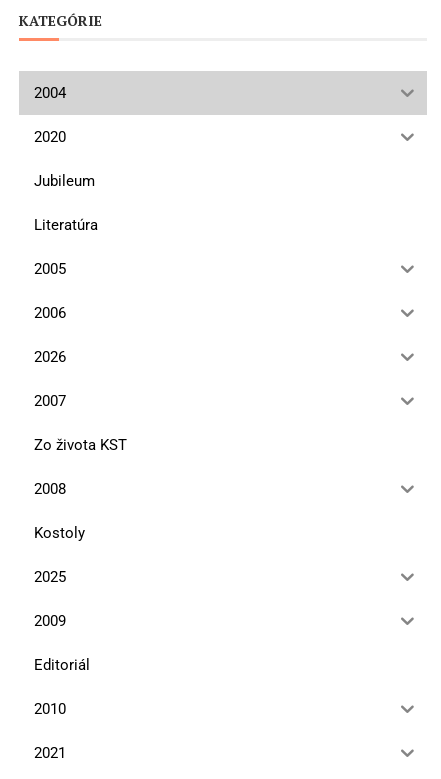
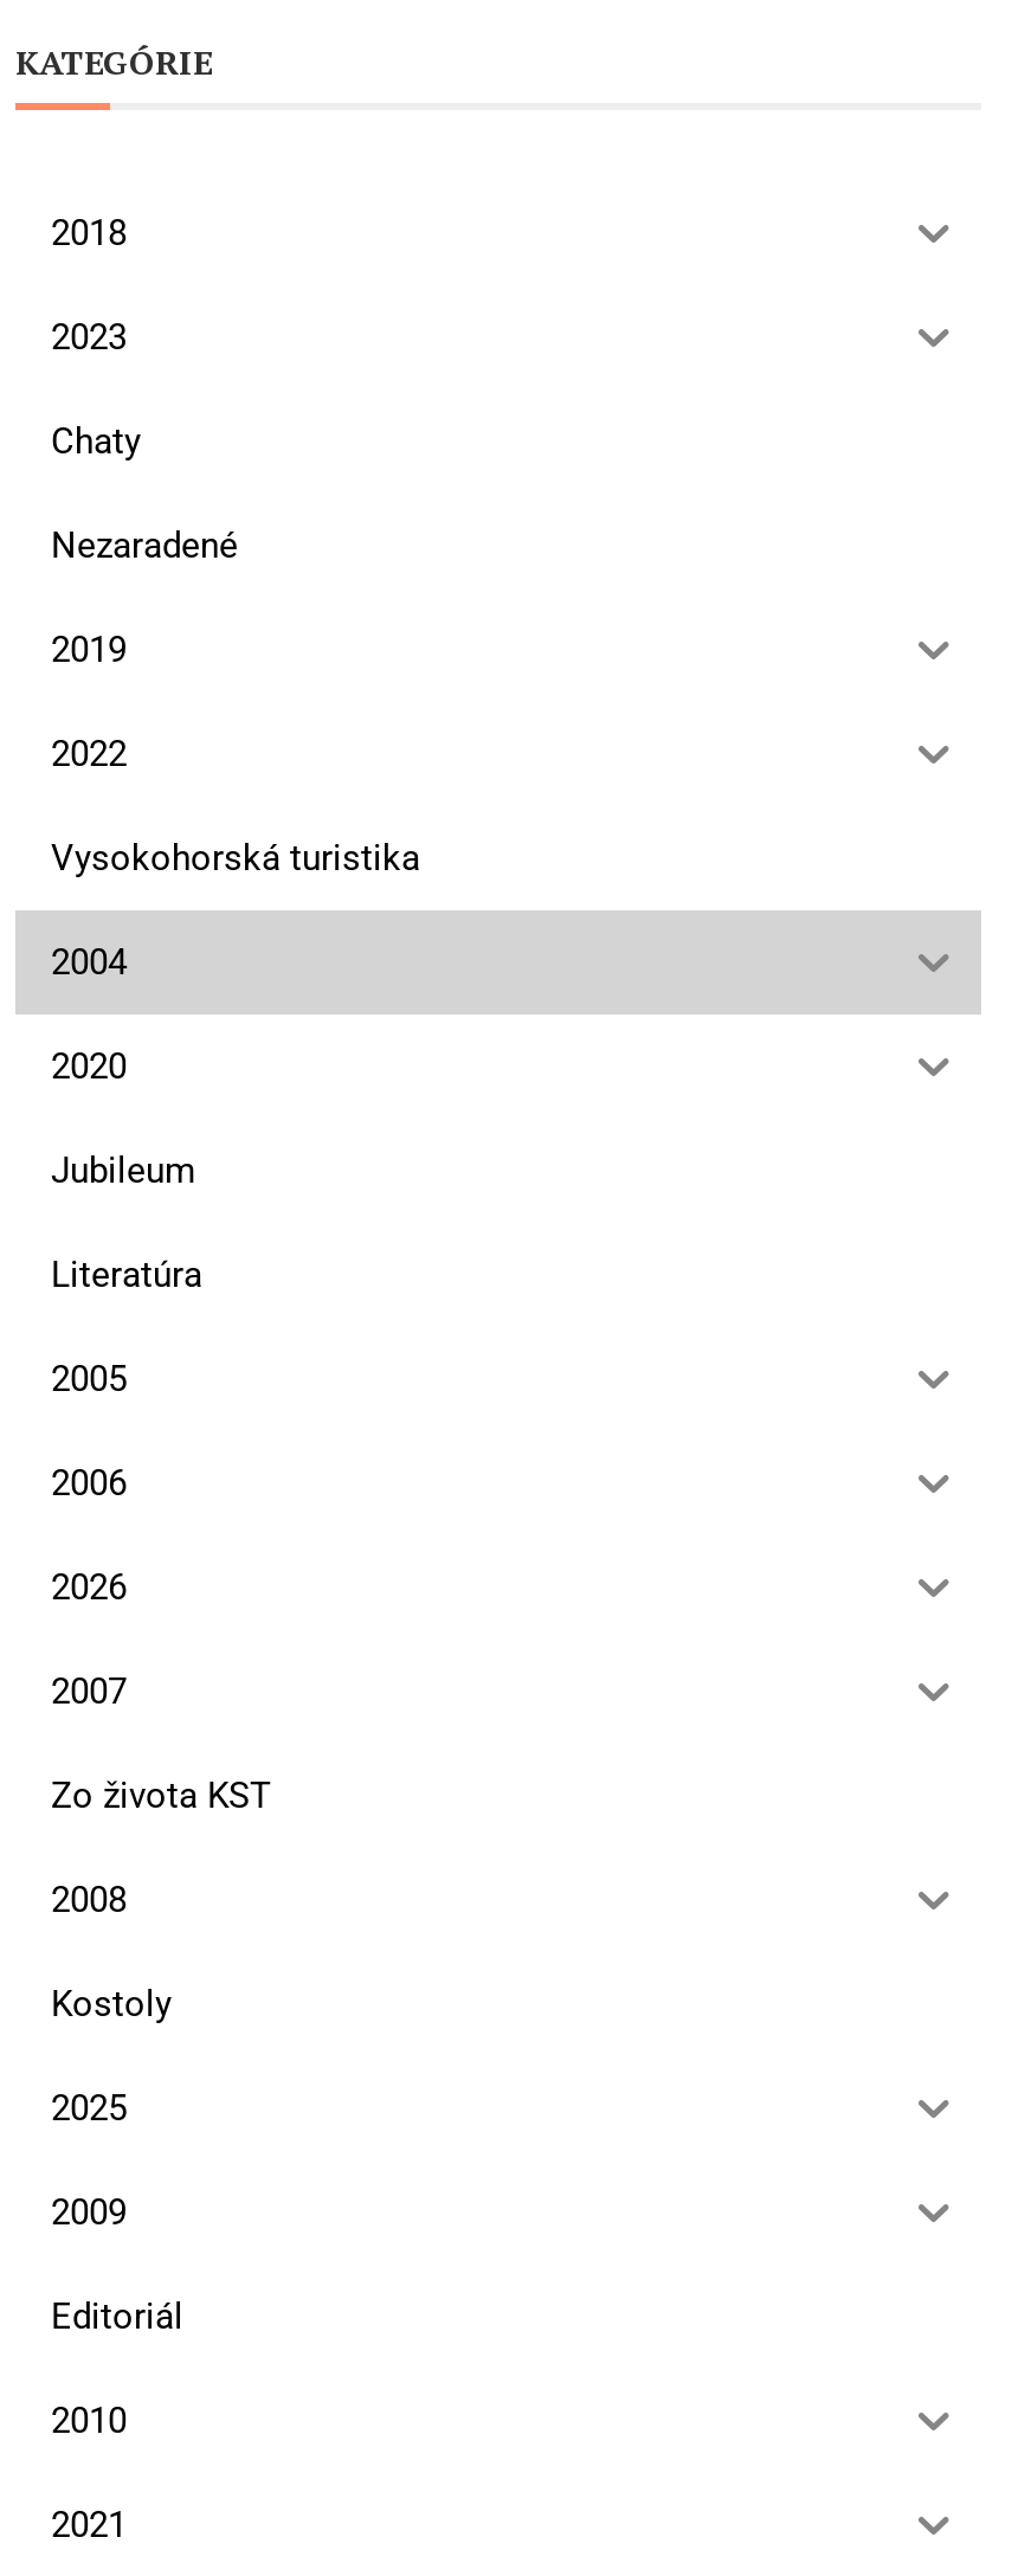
none -> [51,211,420,879] 2018 | 2023 | Chaty | Nezaradené | 2019 | 2022 | Vysokohorská turistika

